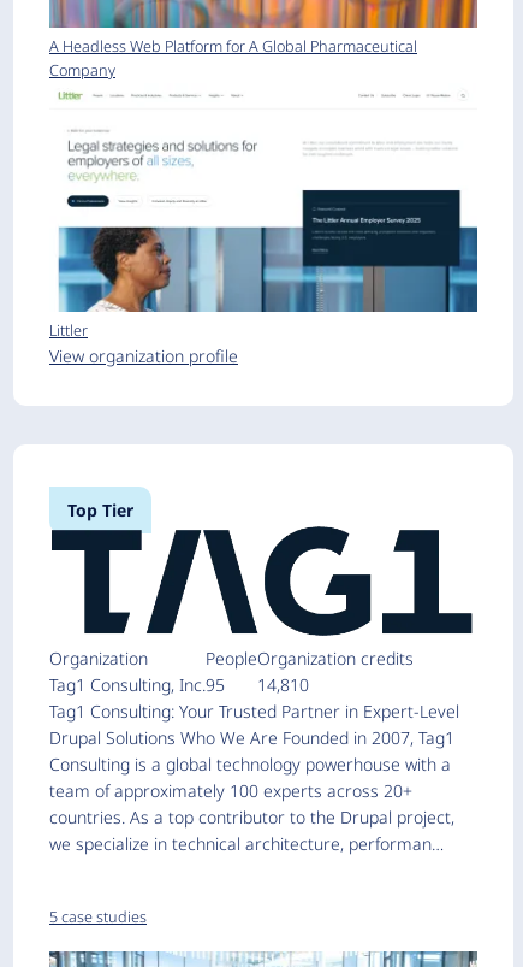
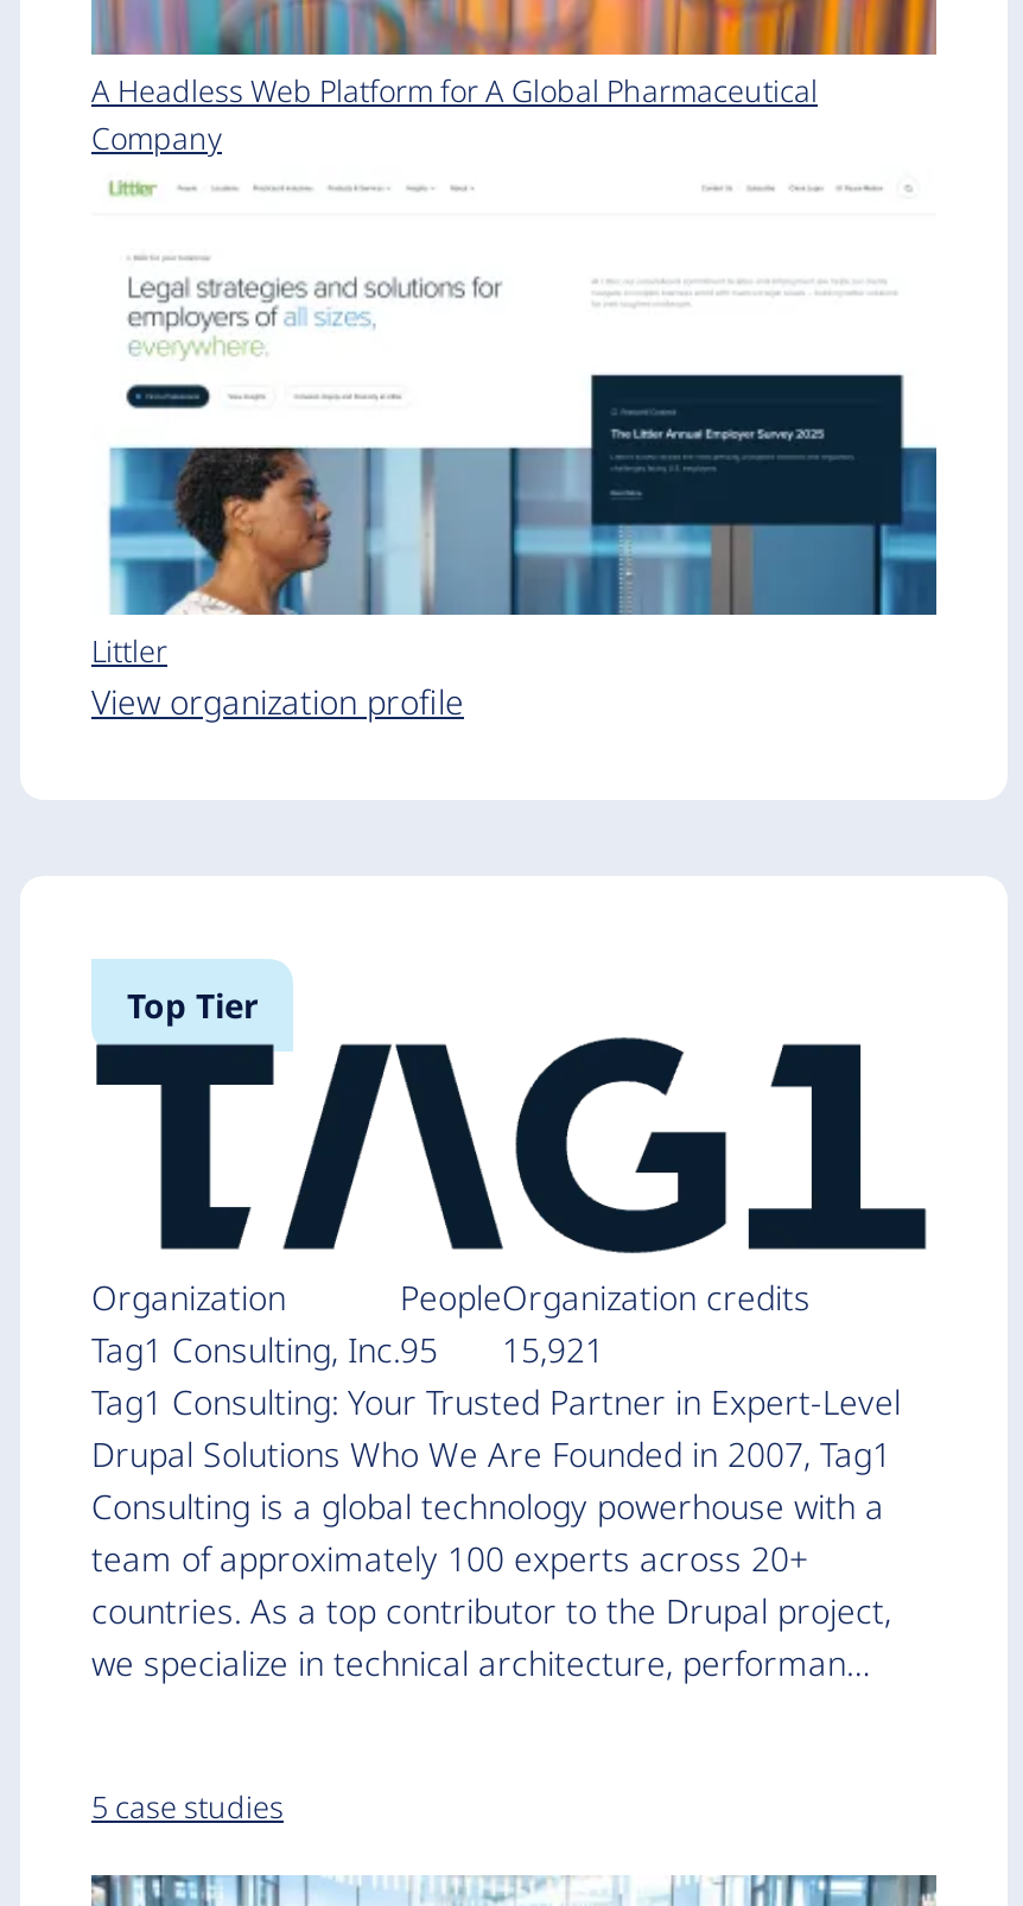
[49,674,309,697] Tag1 Consulting, Inc. 95 14,810 -> [91,1328,604,1373] Tag1 Consulting, Inc. 95 15,921

